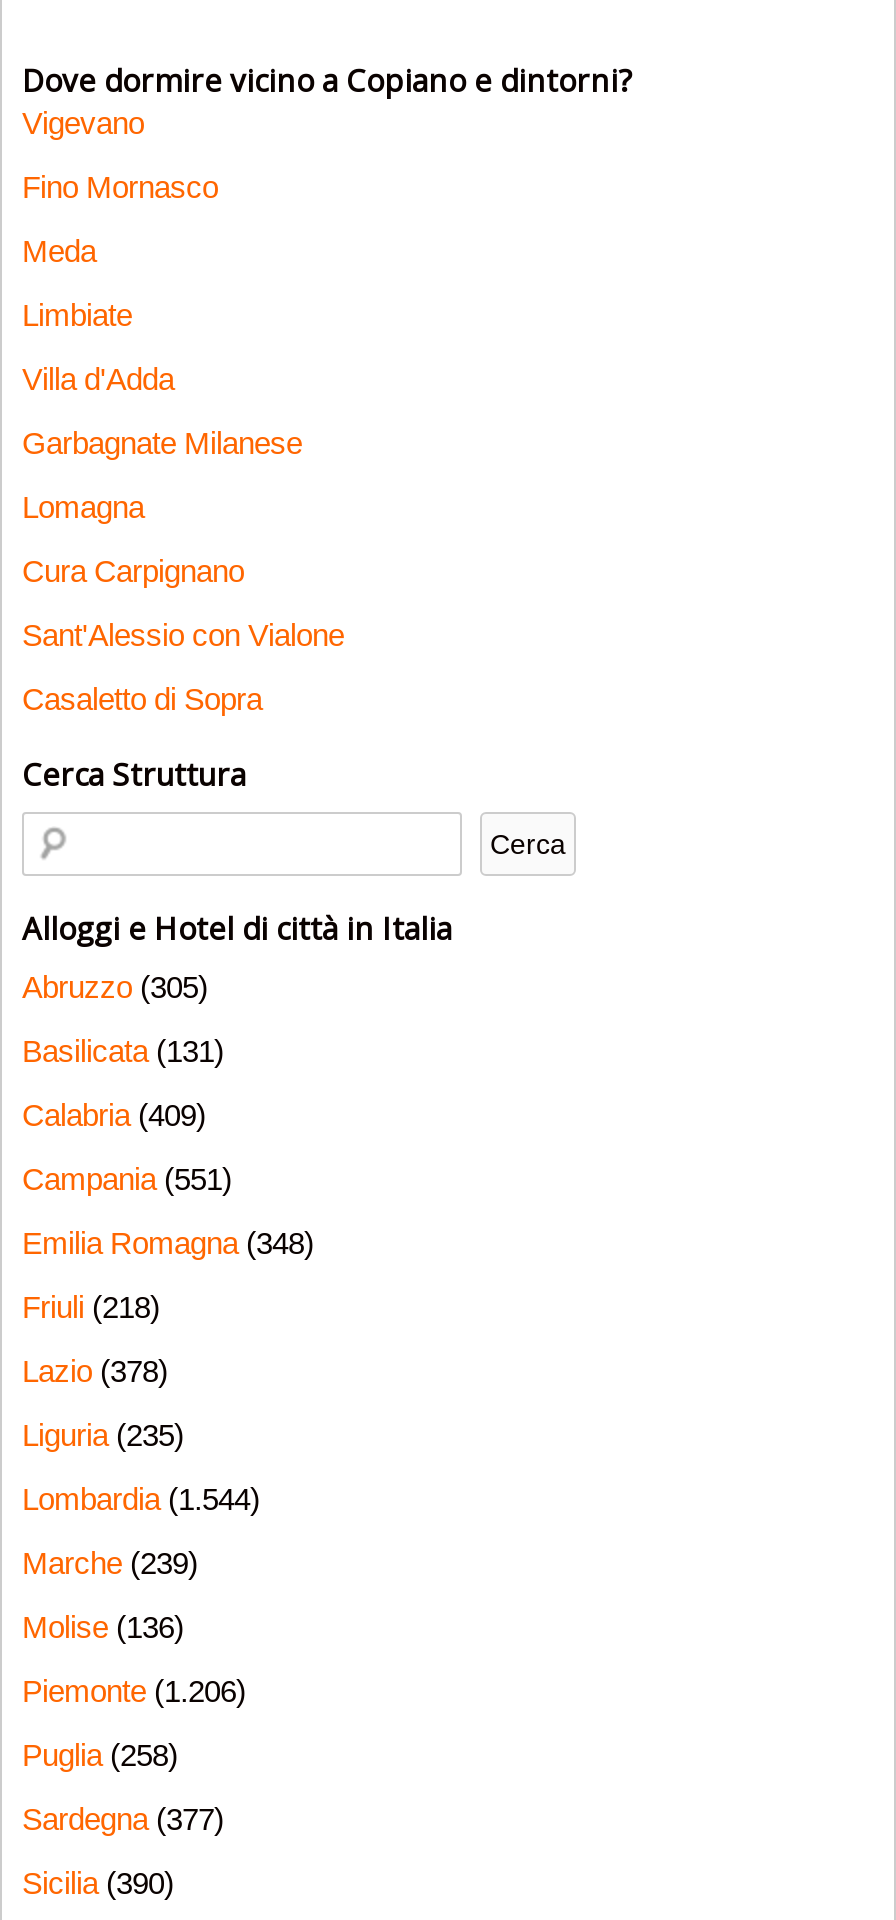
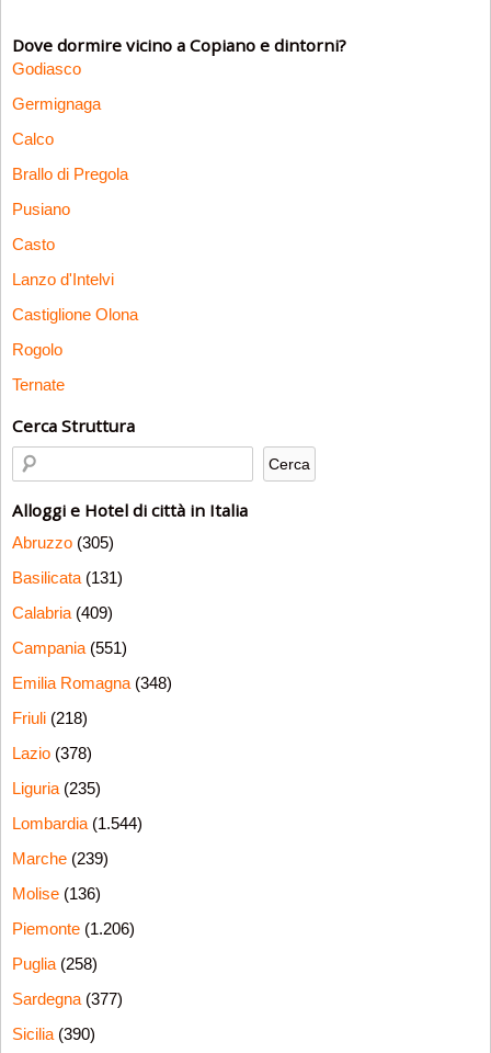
[22,106,144,140] Vigevano -> [12,59,81,78] Godiasco
[22,170,218,204] Fino Mornasco -> [12,94,101,113] Germignaga
[22,234,96,268] Meda -> [12,129,54,148] Calco
[22,298,132,332] Limbiate -> [12,165,128,183] Brallo di Pregola
[22,362,174,396] Villa d'Adda -> [12,200,70,218] Pusiano
[22,426,302,460] Garbagnate Milanese -> [12,235,55,253] Casto
[22,490,144,524] Lomagna -> [12,270,114,288] Lanzo d'Intelvi
[22,554,244,588] Cura Carpignano -> [12,305,138,324] Castiglione Olona
[22,618,344,652] Sant'Alessio con Vialone -> [12,340,62,359] Rogolo
[22,682,262,716] Casaletto di Sopra -> [12,375,65,394] Ternate

